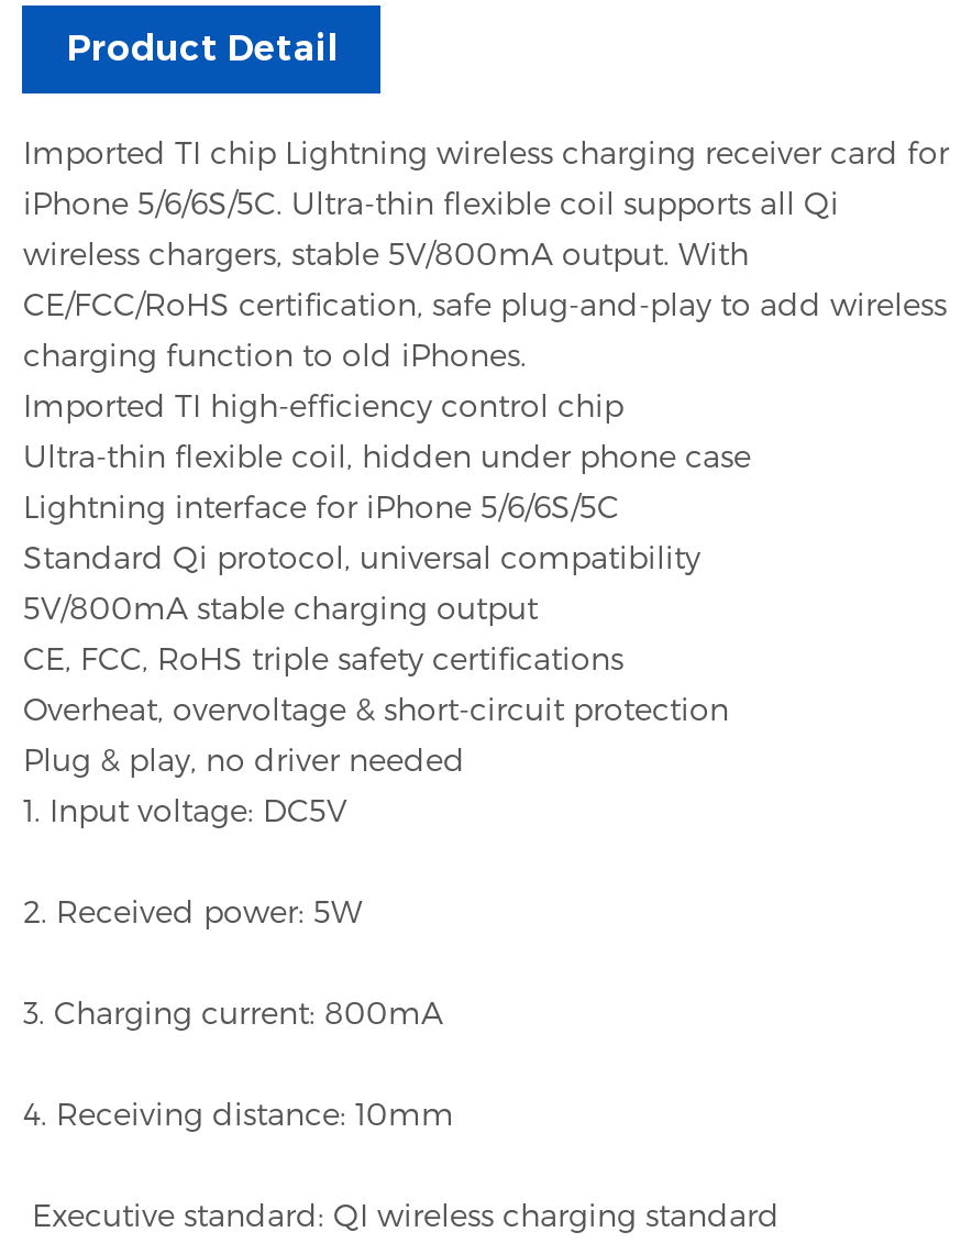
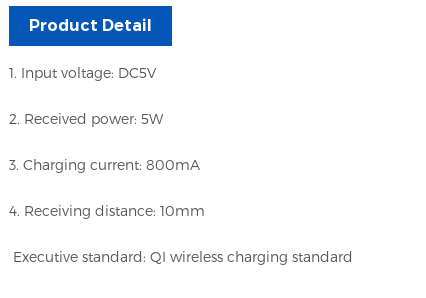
[23,134,949,778] Imported TI chip Lightning wireless charging receiver card for | iPhone 5/6/6S/5C. Ultra-thin flexible coil supports all Qi | wireless chargers, stable 5V/800mA output. With | CE/FCC/RoHS certification, safe plug-and-play to add wireless | charging function to old iPhones. | Imported TI high-efficiency control chip | Ultra-thin flexible coil, hidden under phone case | Lightning interface for iPhone 5/6/6S/5C | Standard Qi protocol, universal compatibility | 5V/800mA stable charging output | CE, FCC, RoHS triple safety certifications | Overheat, overvoltage & short-circuit protection | Plug & play, no driver needed -> none

